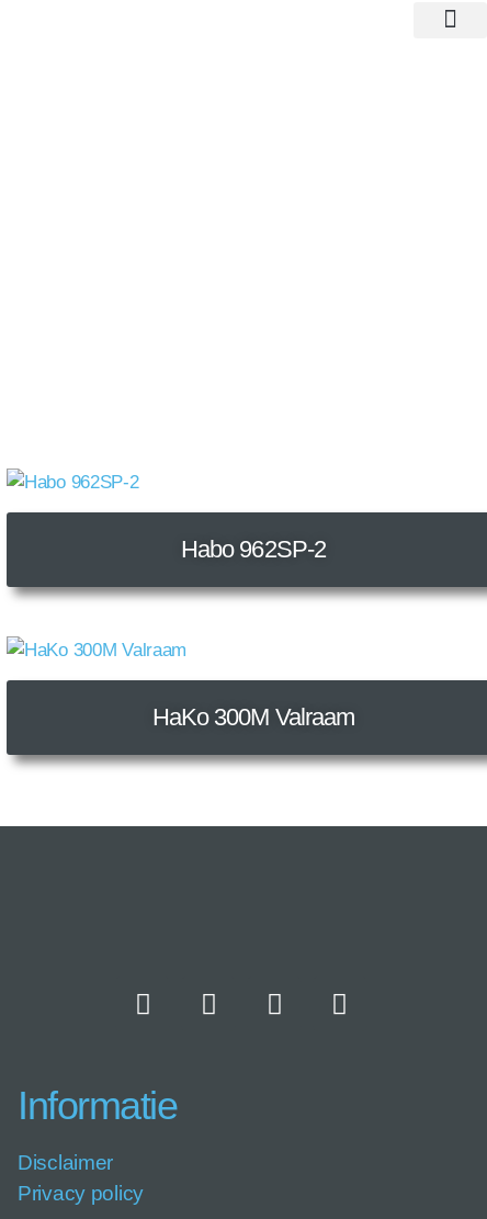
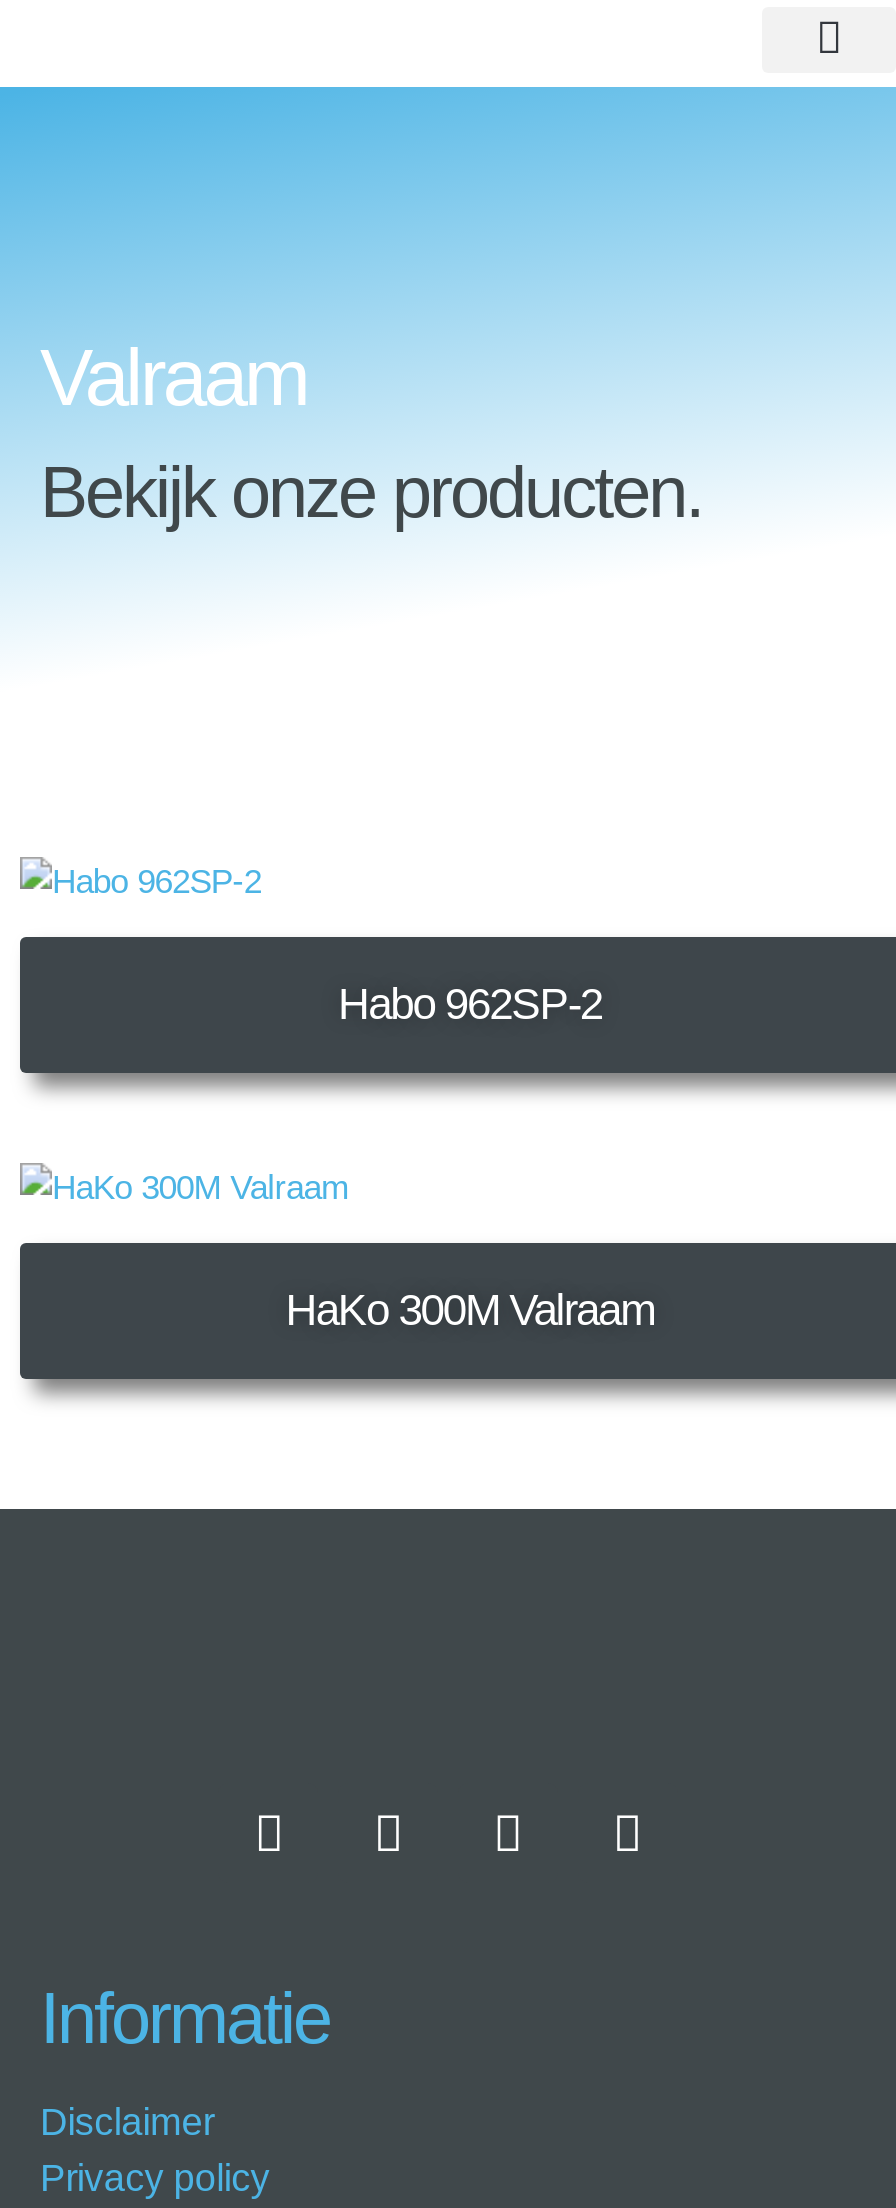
none -> [6,85,890,613] [image] | Valraam | Bekijk onze producten.

